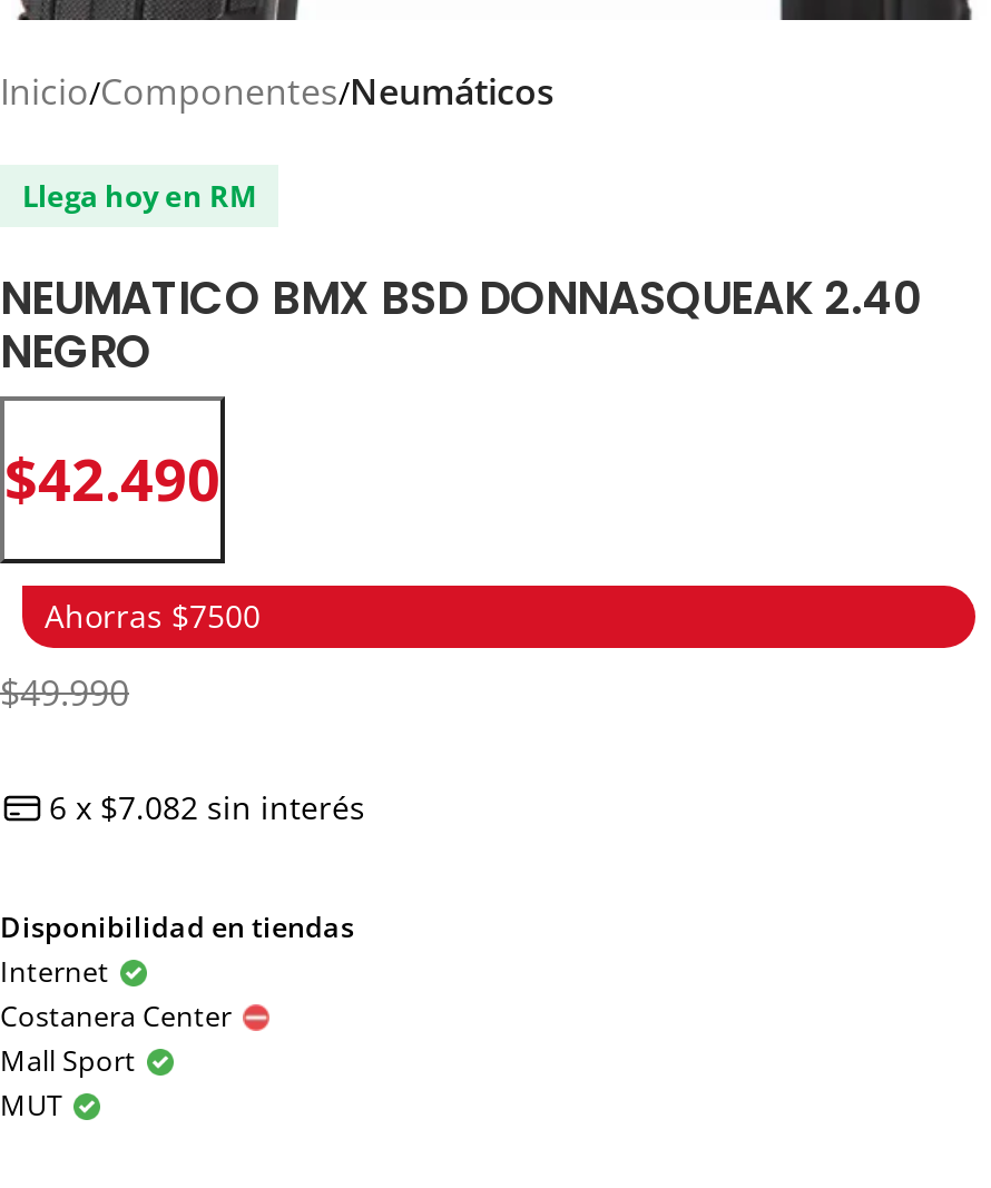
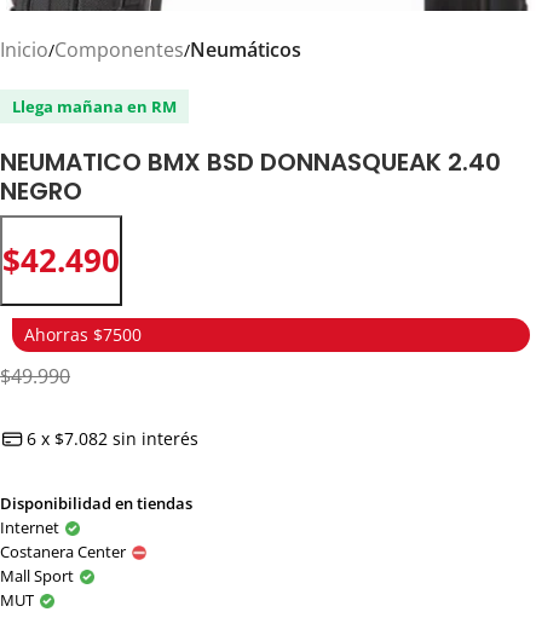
[22,176,256,216] Llega hoy en RM -> [12,96,177,117] Llega mañana en RM

